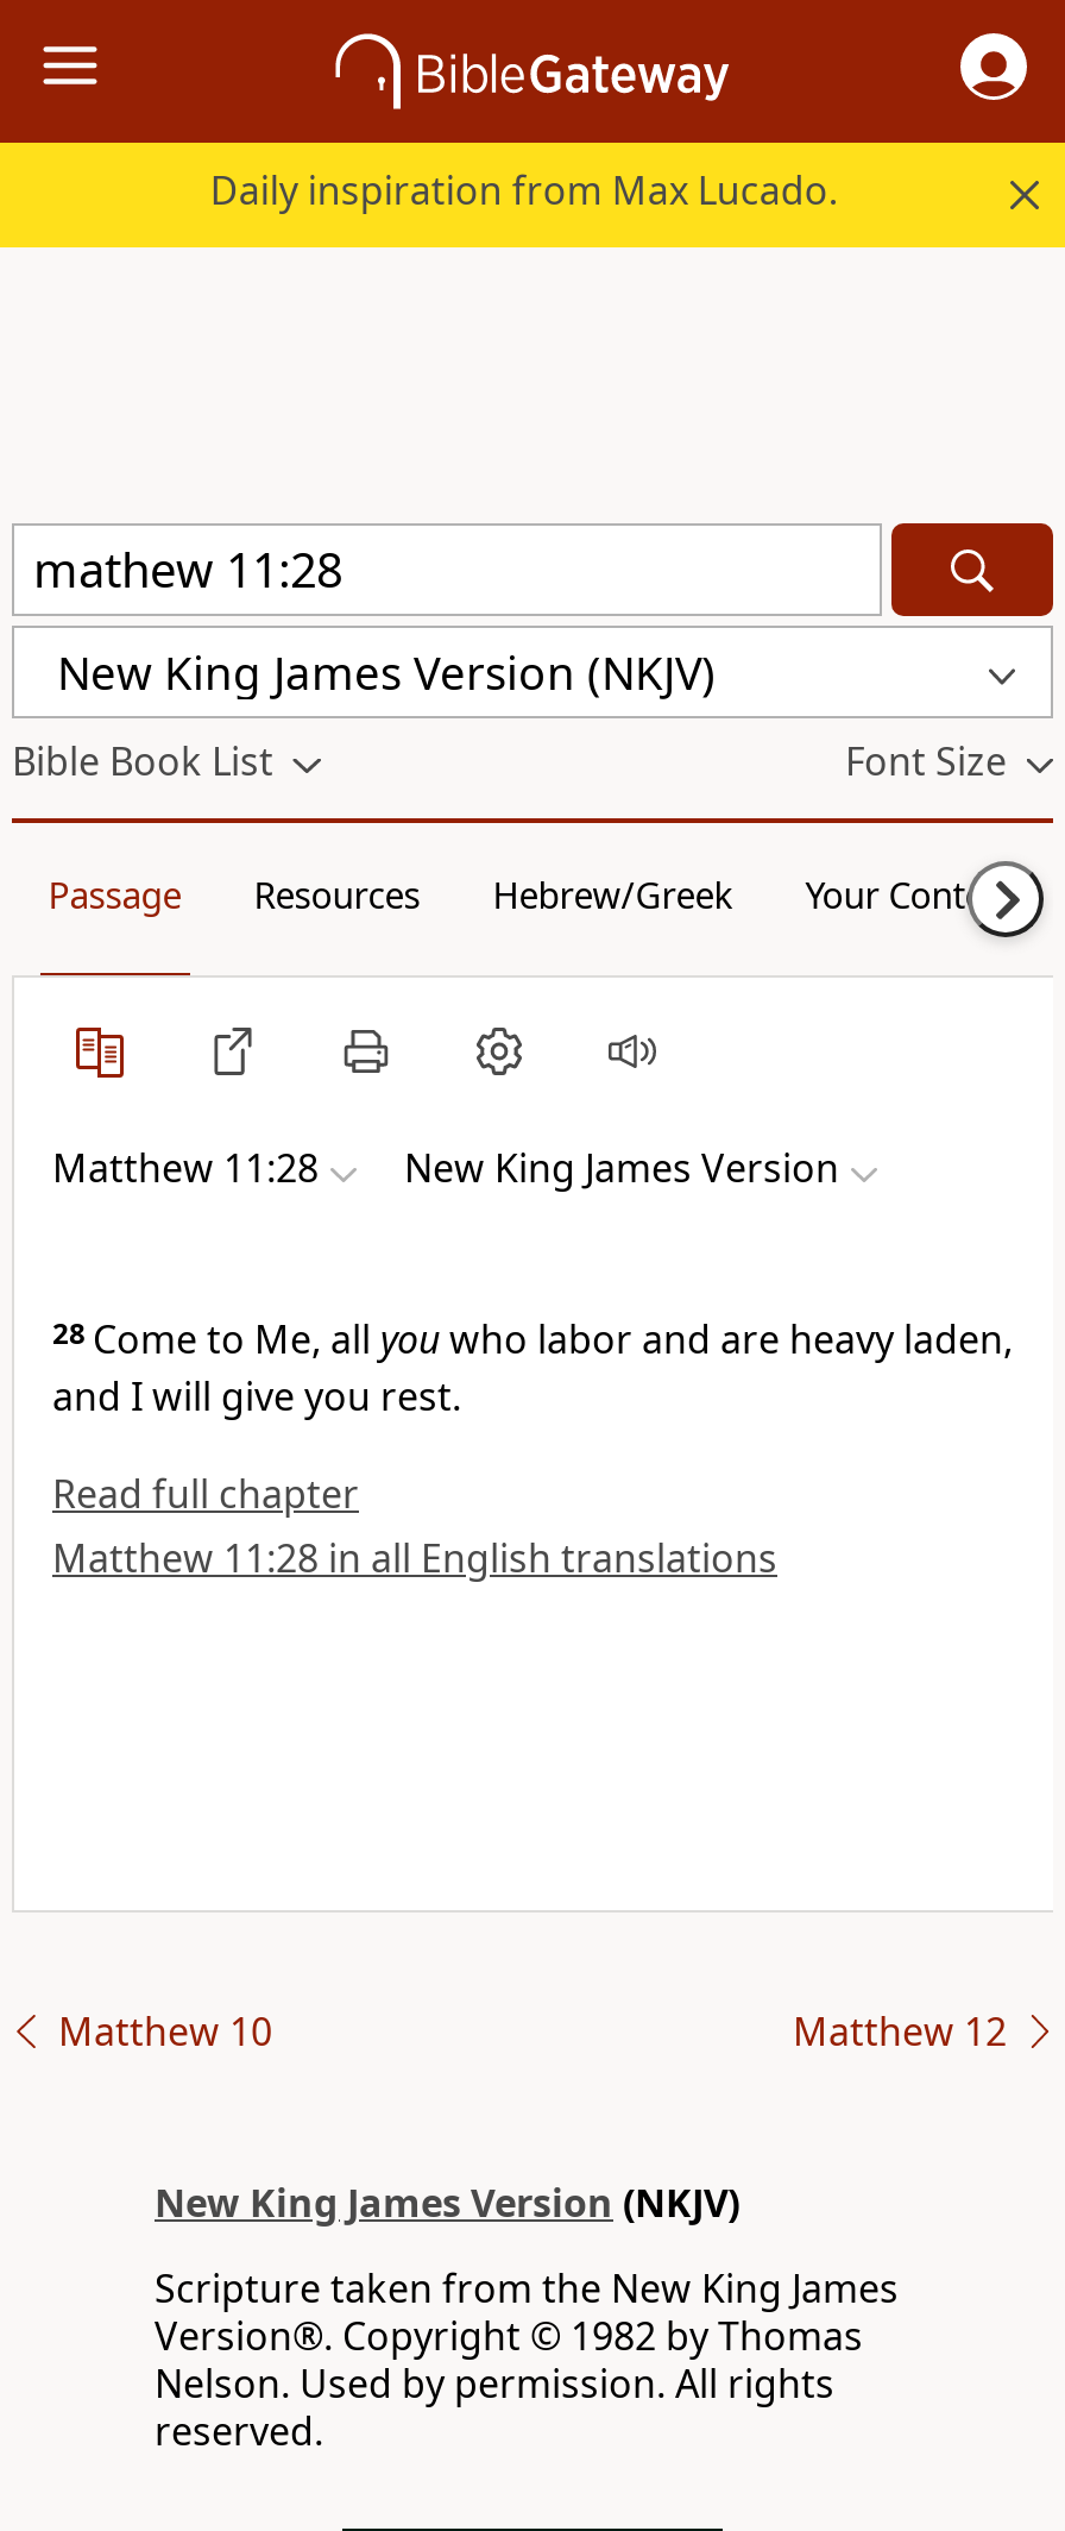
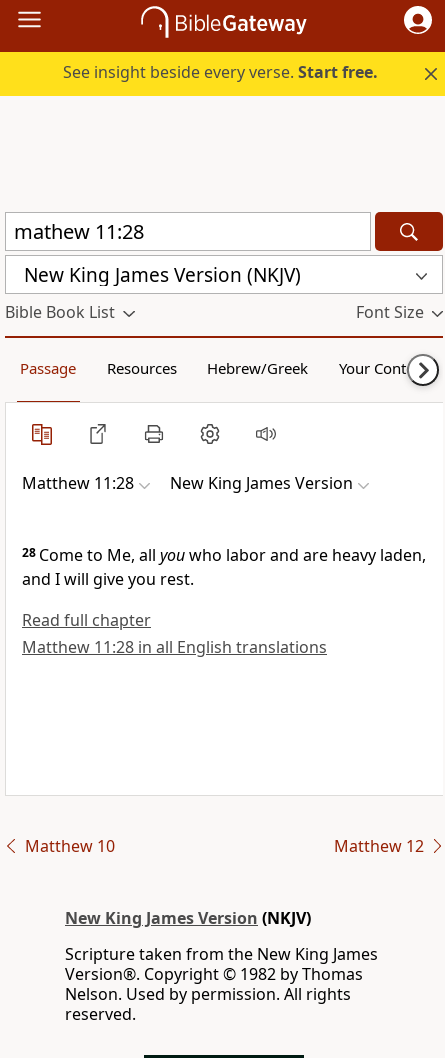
[210,164,838,216] Daily inspiration from Max Lucado. -> [63,61,378,83] See insight beside every verse. Start free.

